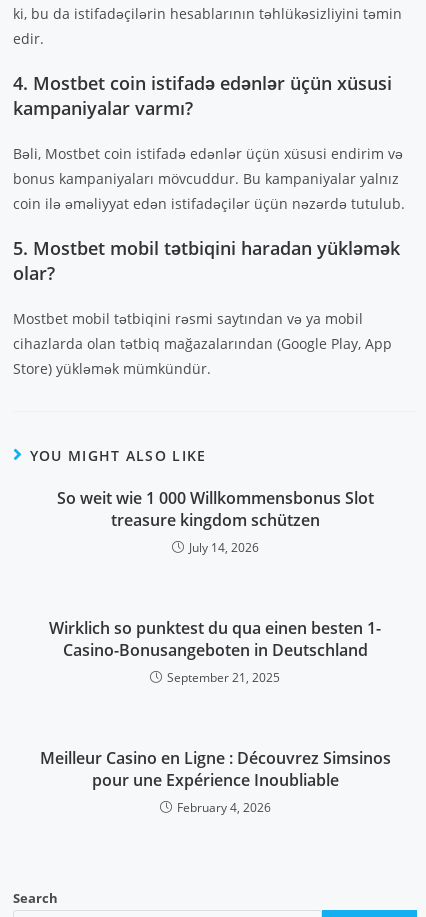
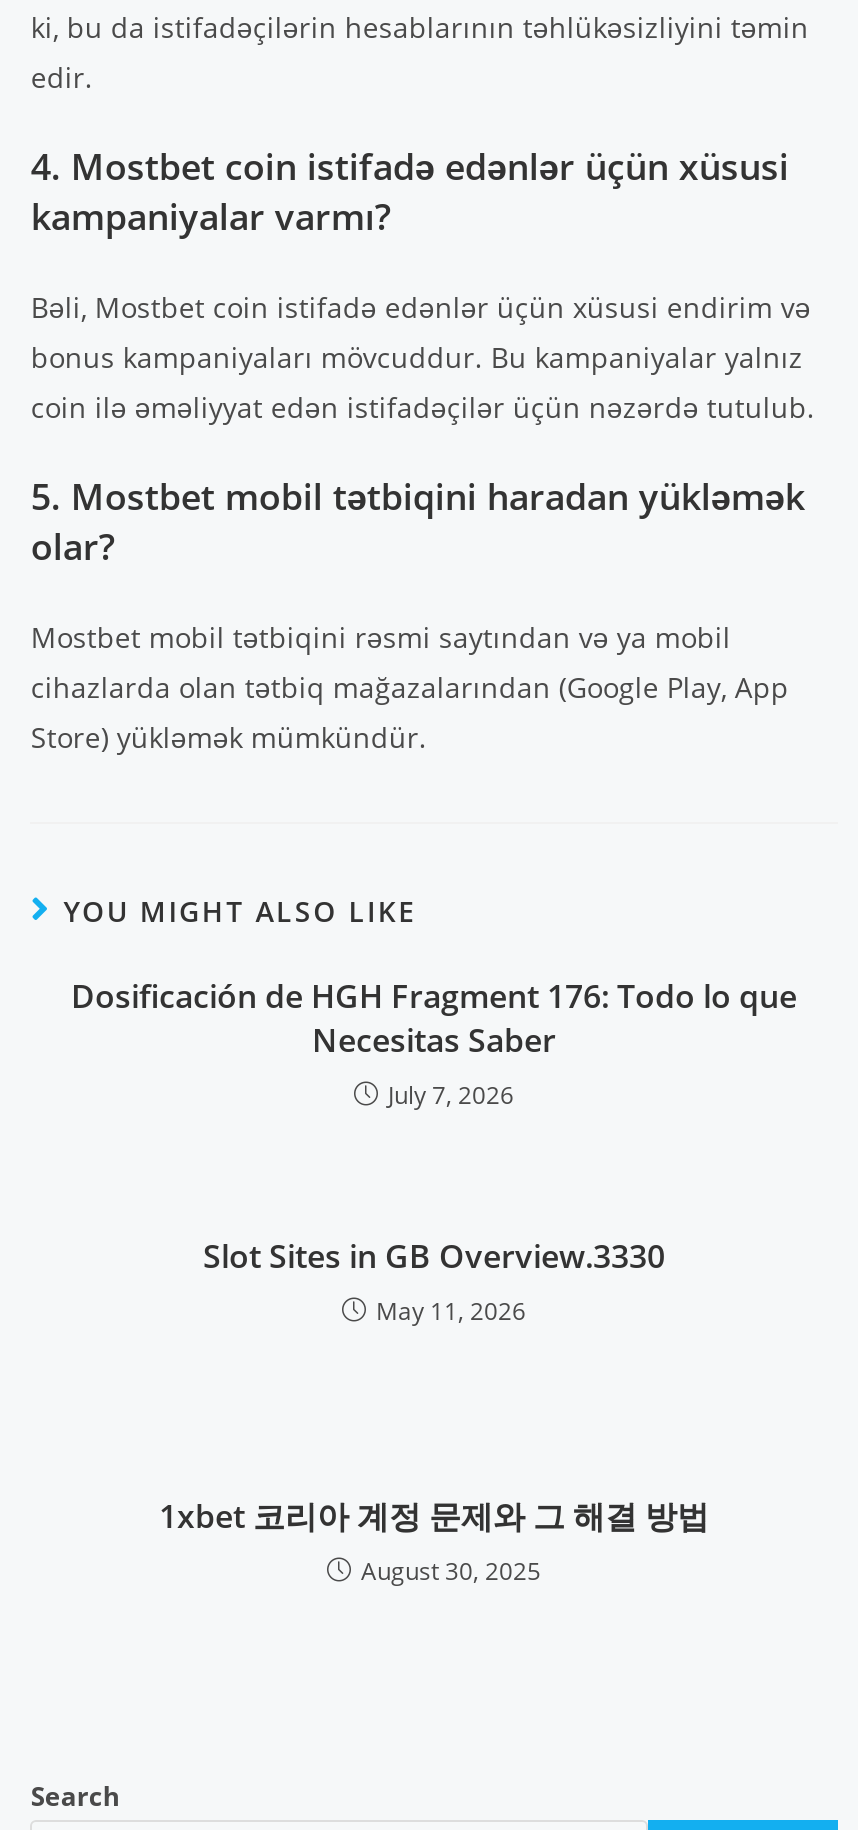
[56,487,373,556] So weit wie 1 000 Willkommensbonus Slot | treasure kingdom schützen | July 14, 2026 -> [71,974,797,1112] Dosificación de HGH Fragment 176: Todo lo que | Necesitas Saber | July 7, 2026
[49,617,381,686] Wirklich so punktest du qua einen besten 1- | Casino-Bonusangeboten in Deutschland | September 21, 2025 -> [203,1234,665,1328] Slot Sites in GB Overview.3330 | May 11, 2026
[39,747,390,816] Meilleur Casino en Ligne : Découvrez Simsinos | pour une Expérience Inoubliable | February 4, 2026 -> [159,1494,709,1588] 1xbet 코리아 계정 문제와 그 해결 방법 | August 30, 2025

